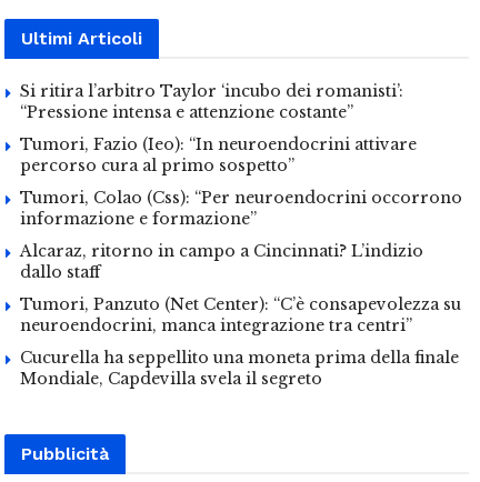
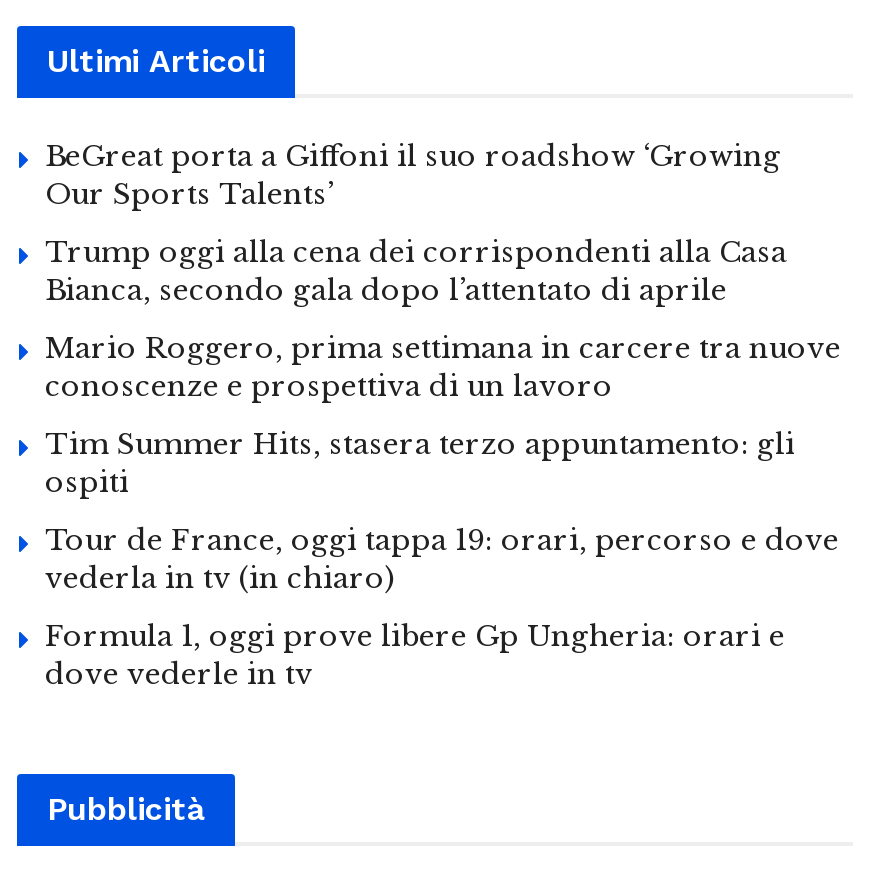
[20,81,403,122] Si ritira l’arbitro Taylor ‘incubo dei romanisti’: | “Pressione intensa e attenzione costante” -> [45,137,781,211] BeGreat porta a Giffoni il suo roadshow ‘Growing | Our Sports Talents’
[20,134,417,175] Tumori, Fazio (Ieo): “In neuroendocrini attivare | percorso cura al primo sospetto” -> [45,233,787,307] Trump oggi alla cena dei corrispondenti alla Casa | Bianca, secondo gala dopo l’attentato di aprile
[20,187,462,228] Tumori, Colao (Css): “Per neuroendocrini occorrono | informazione e formazione” -> [45,329,841,403] Mario Roggero, prima settimana in carcere tra nuove | conoscenze e prospettiva di un lavoro
[20,241,423,282] Alcaraz, ritorno in campo a Cincinnati? L’indizio | dallo staff -> [45,425,795,499] Tim Summer Hits, stasera terzo appuntamento: gli | ospiti
[20,294,461,335] Tumori, Panzuto (Net Center): “C’è consapevolezza su | neuroendocrini, manca integrazione tra centri” -> [45,521,839,595] Tour de France, oggi tappa 19: orari, percorso e dove | vederla in tv (in chiaro)
[20,347,459,388] Cucurella ha seppellito una moneta prima della finale | Mondiale, Capdevilla svela il segreto -> [45,617,785,691] Formula 1, oggi prove libere Gp Ungheria: orari e | dove vederle in tv

